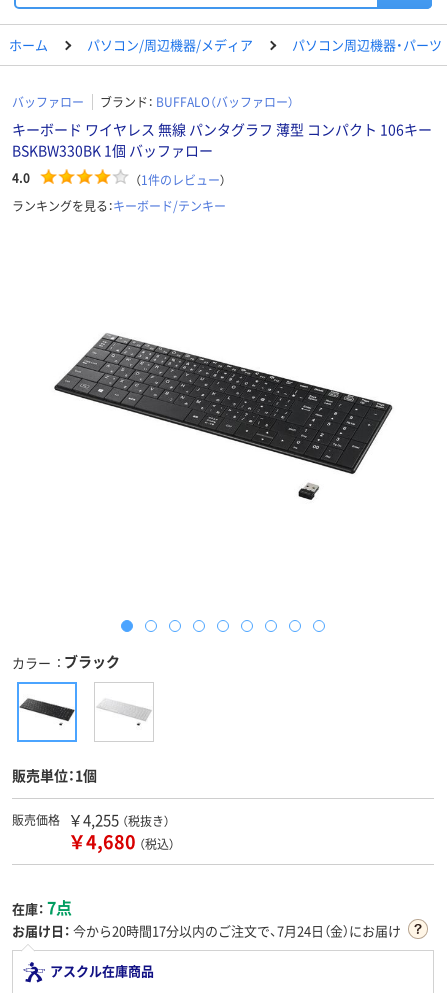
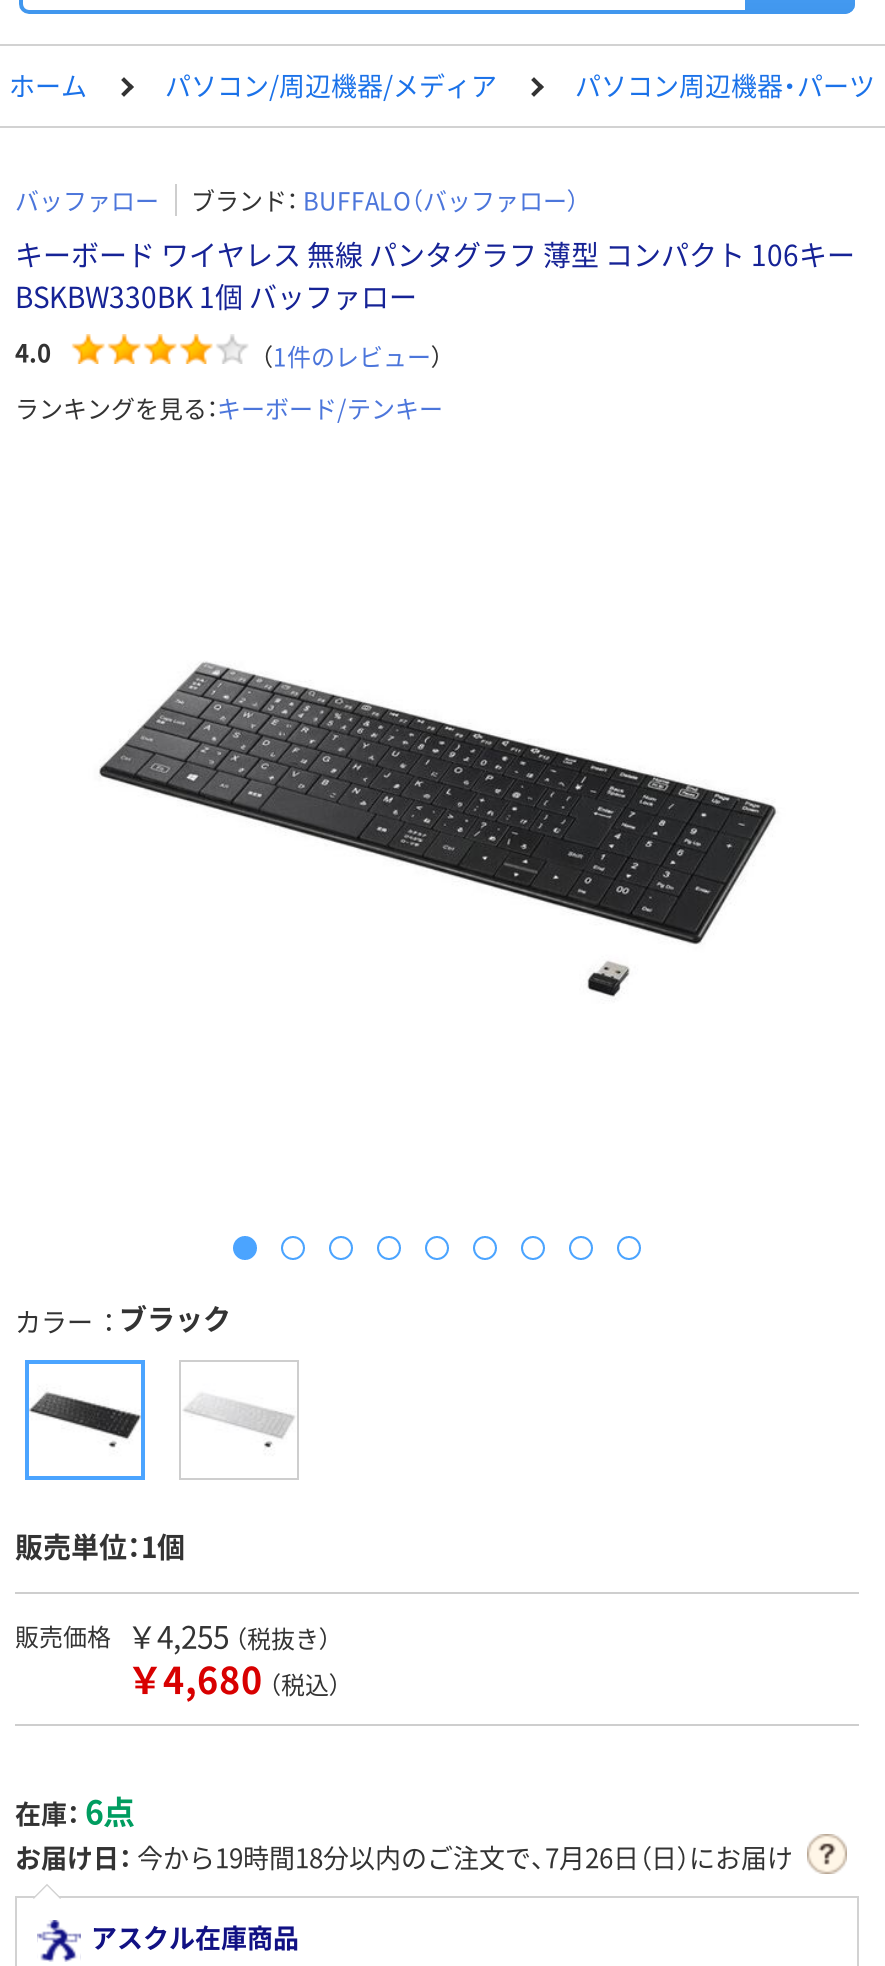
[12,895,72,919] 在庫：7点 -> [15,1786,135,1834] 在庫：6点
[12,921,401,940] お届け日：今から20時間17分以内のご注文で、7月24日（金）にお届け -> [15,1838,793,1876] お届け日：今から19時間18分以内のご注文で、7月26日（日）にお届け

